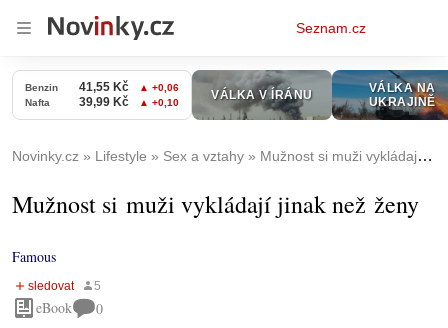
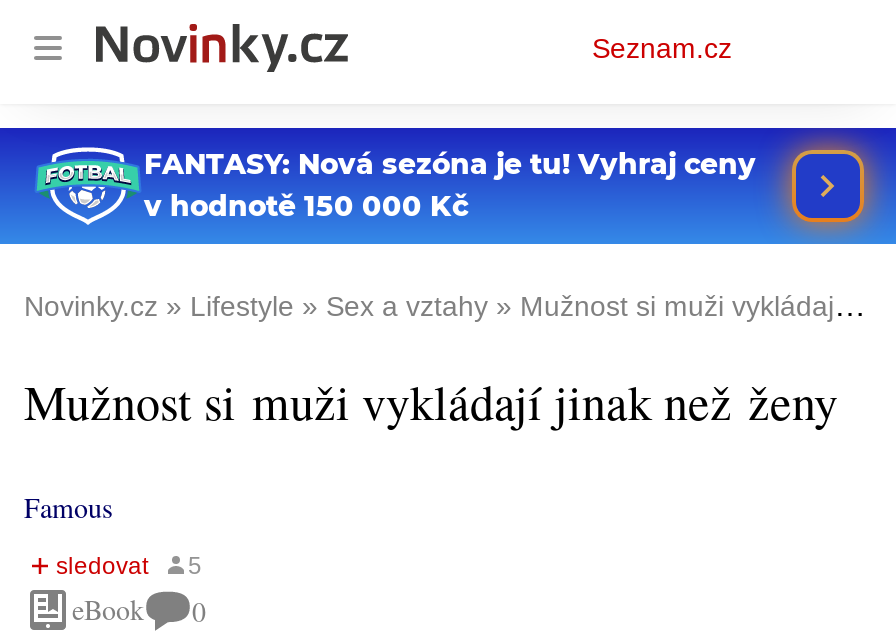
[3,68,445,125] [image] -> [6,126,890,246] [image]

